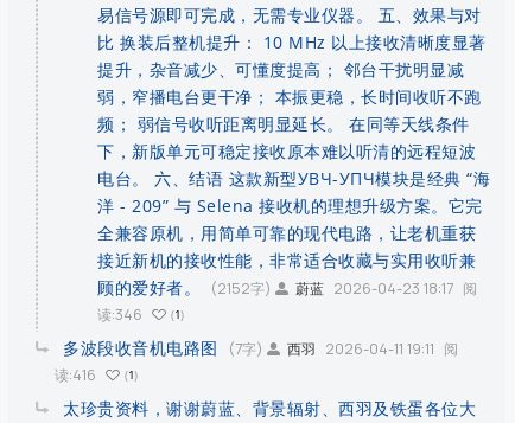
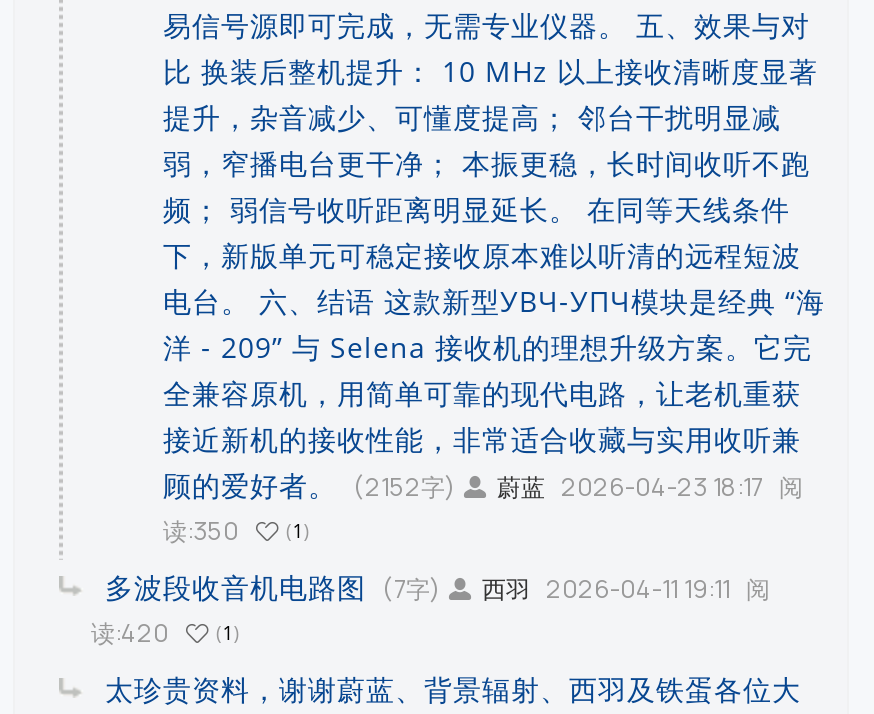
[97,305,181,325] 读:346 1 -> [163,514,304,548] 读:350 1
[55,365,134,385] 读:416 1 -> [91,616,234,650] 读:420 1

